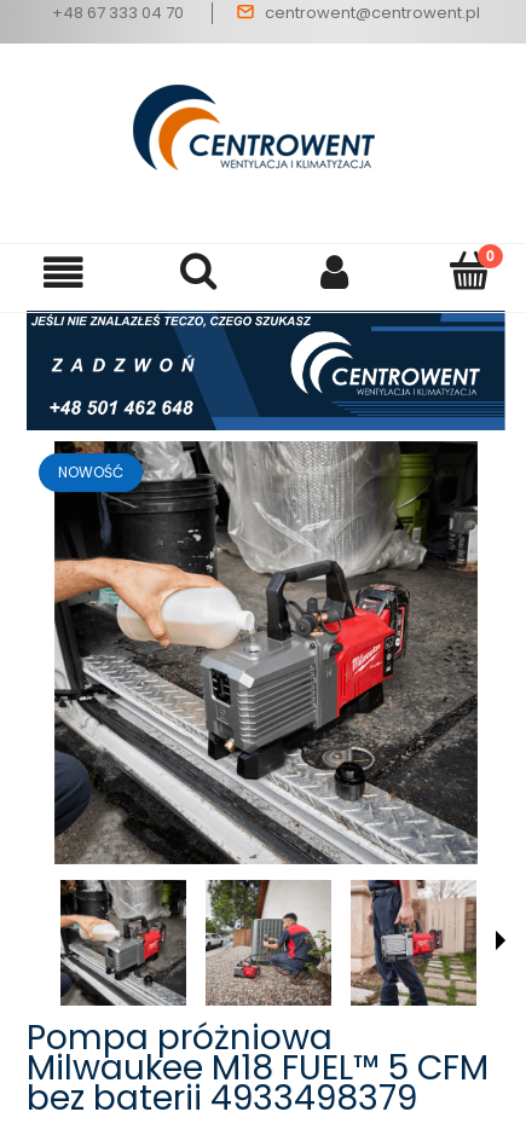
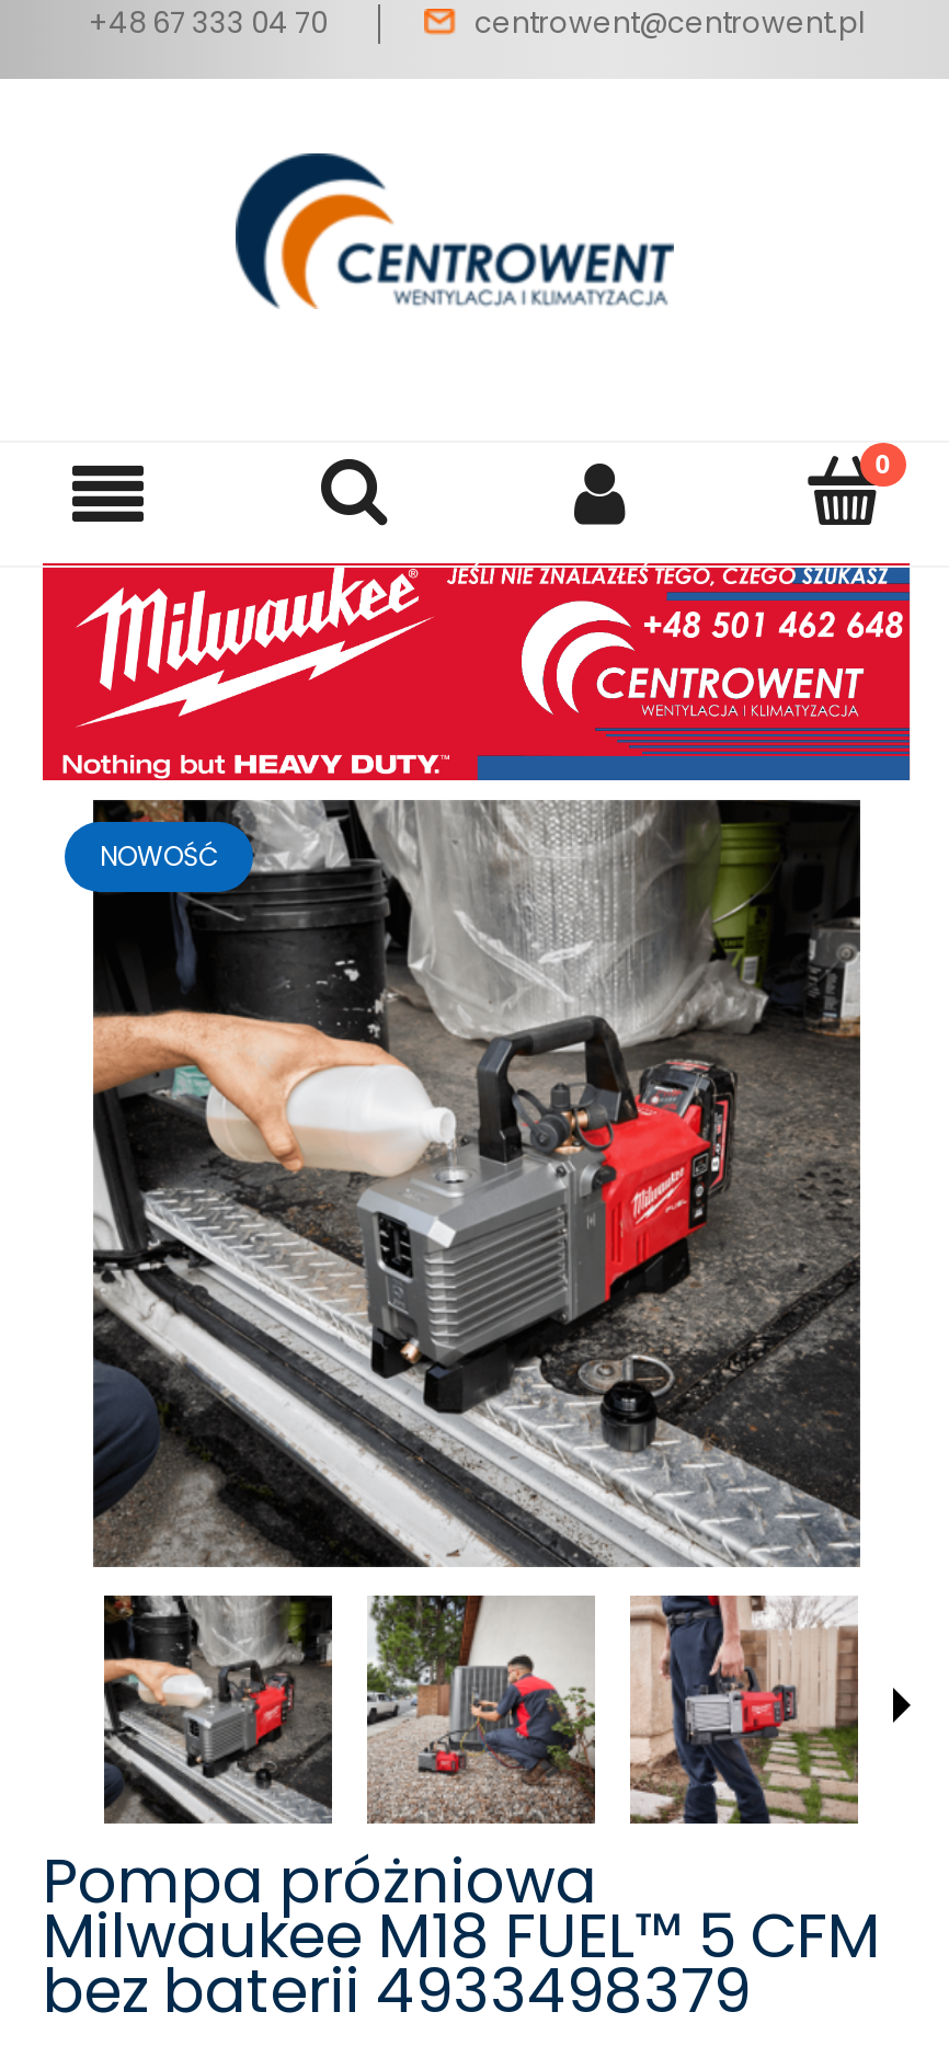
[25,309,507,432] [image] -> [41,561,913,782] [image]

